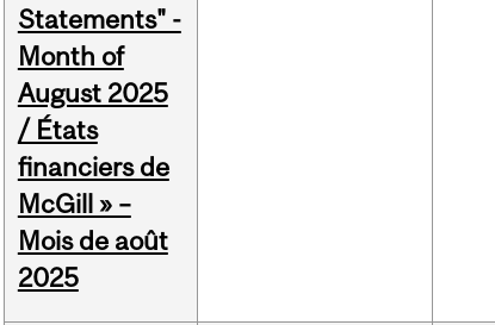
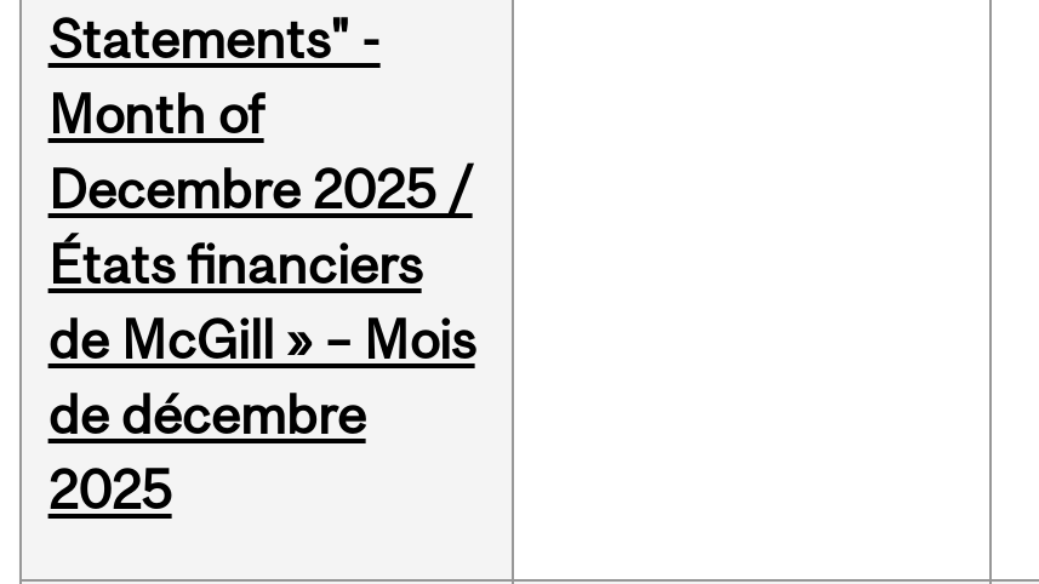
[18,78,169,256] August 2025 | / États | financiers de | McGill » – | Mois de août -> [48,158,475,447] Decembre 2025 / | États financiers | de McGill » – Mois | de décembre

